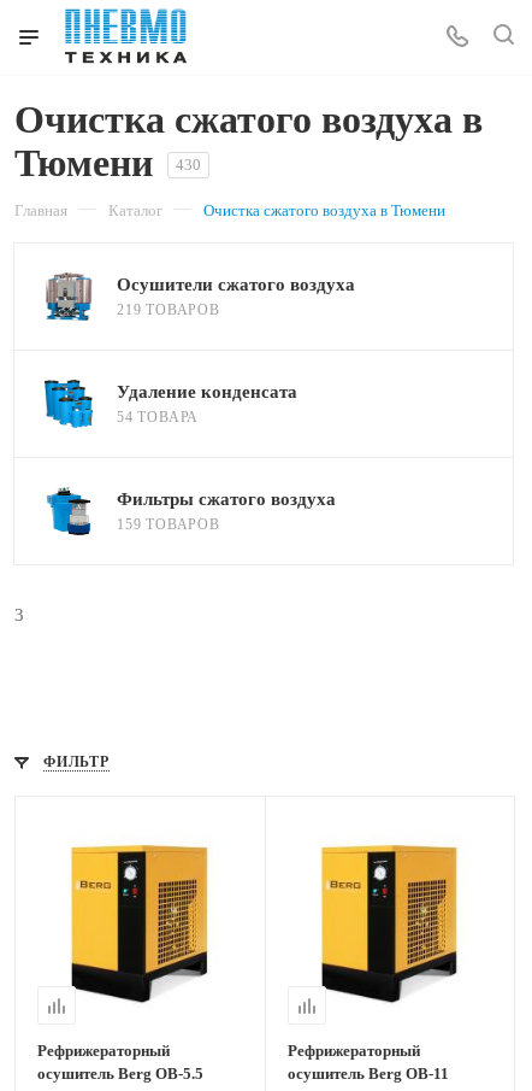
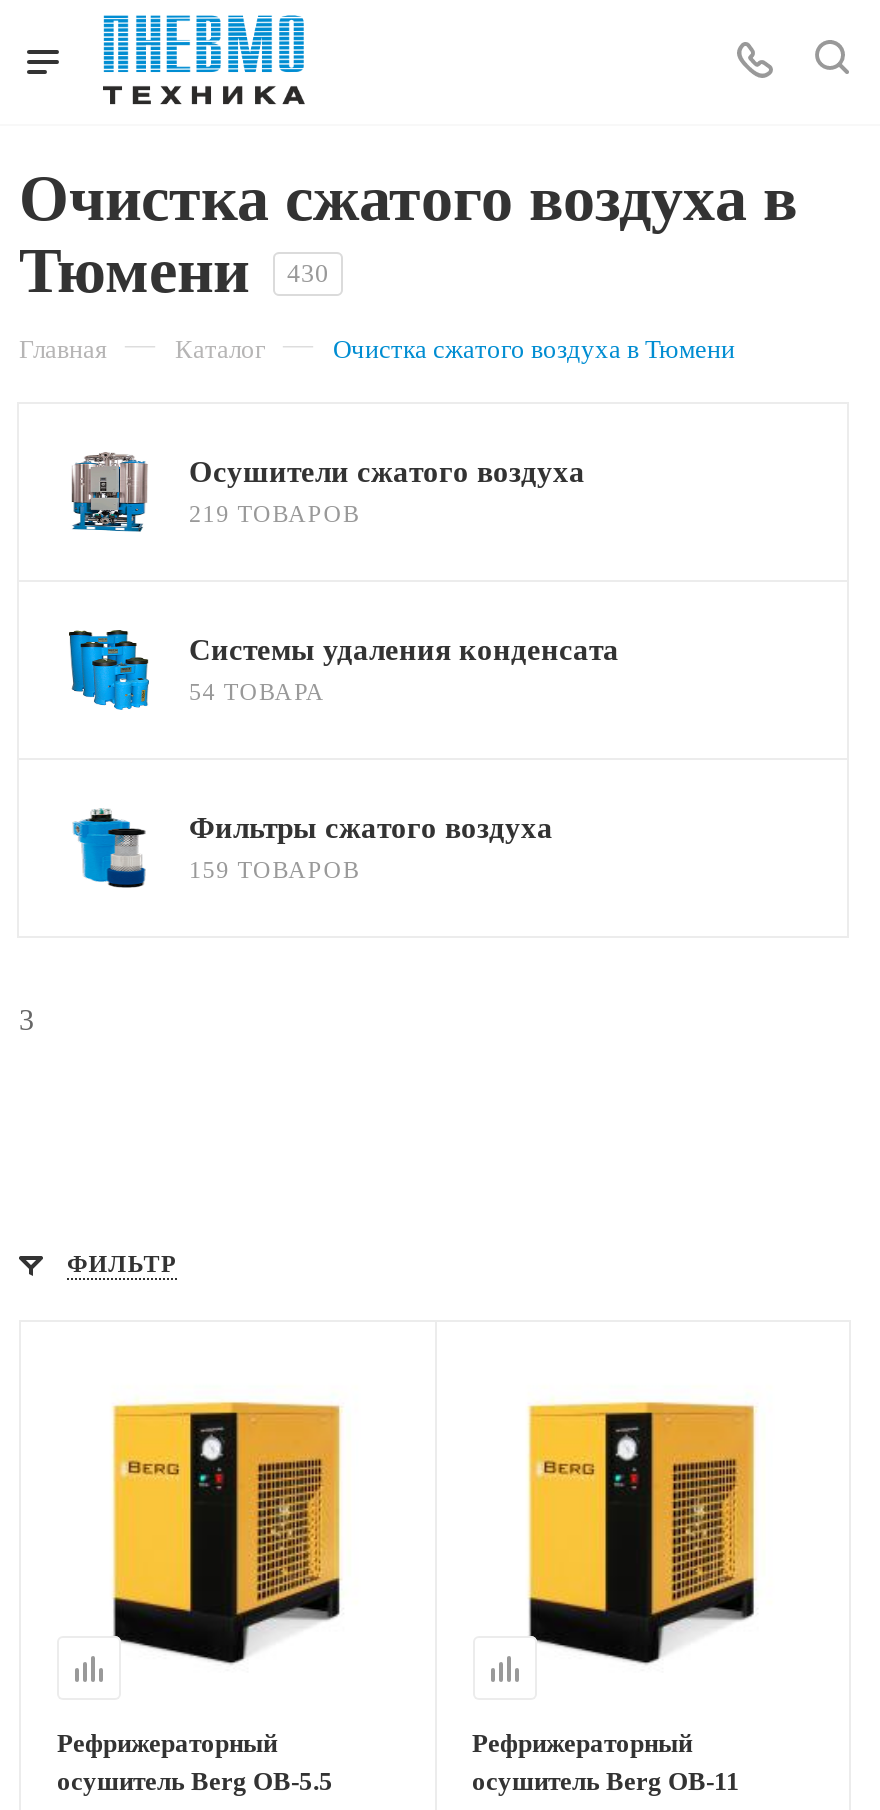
[117,382,297,401] Удаление конденсата -> [189,634,619,666] Системы удаления конденсата

